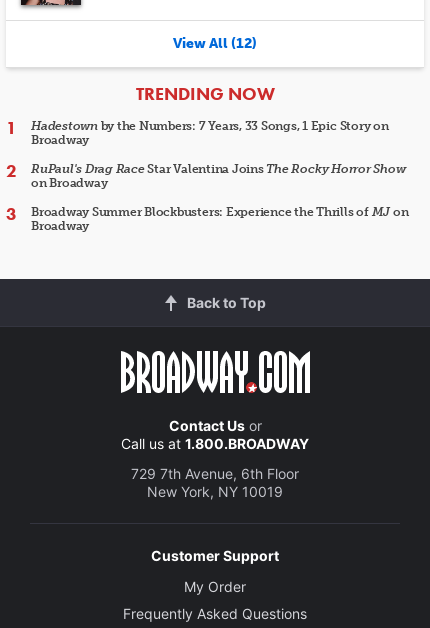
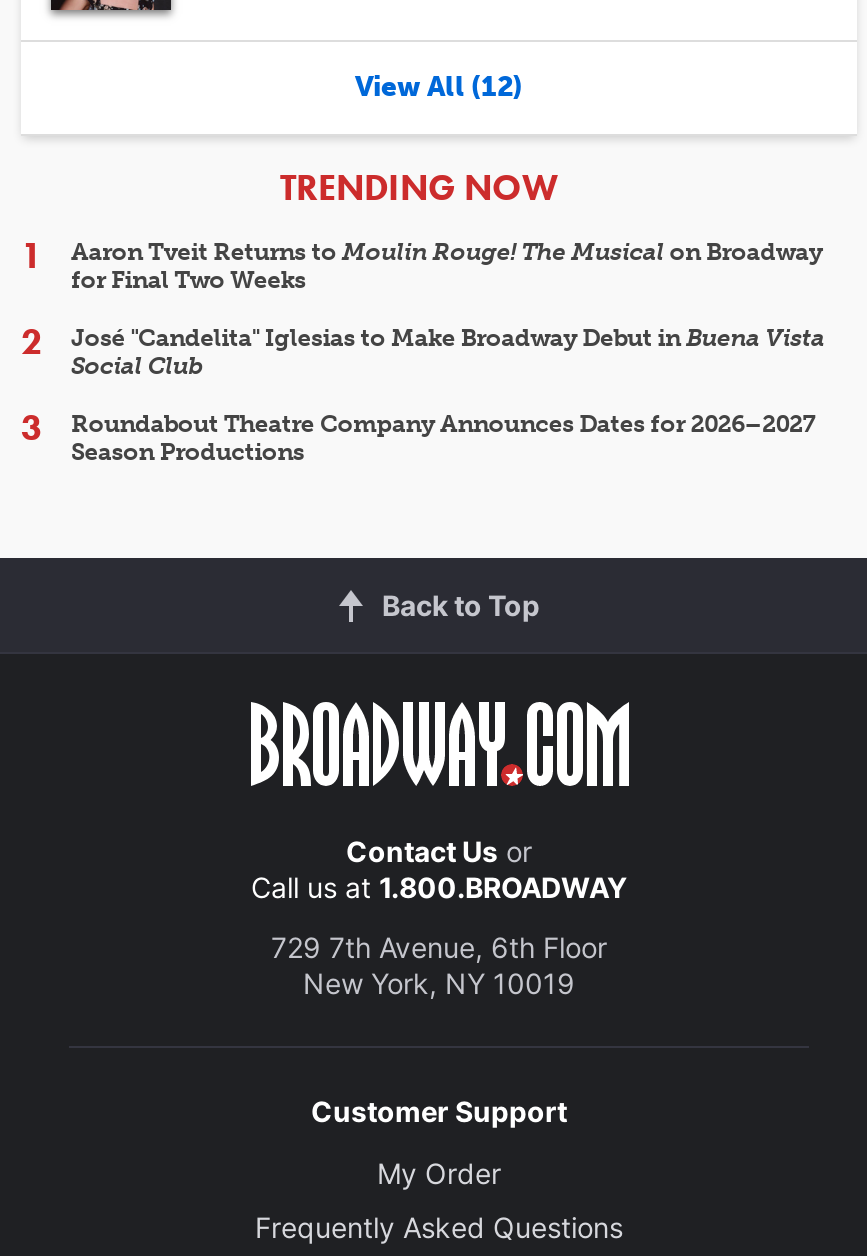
[31,119,389,147] Hadestown by the Numbers: 7 Years, 33 Songs, 1 Epic Story on | Broadway -> [71,238,822,294] Aaron Tveit Returns to Moulin Rouge! The Musical on Broadway | for Final Two Weeks
[31,162,405,190] RuPaul's Drag Race Star Valentina Joins The Rocky Horror Show | on Broadway -> [71,324,825,380] José "Candelita" Iglesias to Make Broadway Debut in Buena Vista | Social Club
[31,205,408,233] Broadway Summer Blockbusters: Experience the Thrills of MJ on | Broadway -> [71,410,816,466] Roundabout Theatre Company Announces Dates for 2026–2027 | Season Productions

